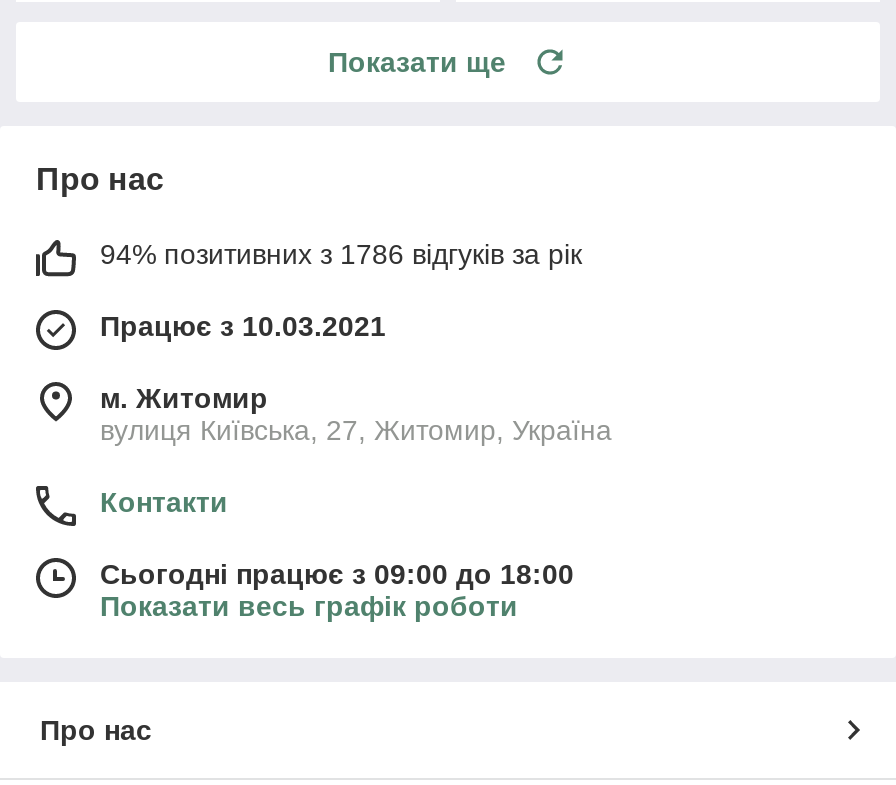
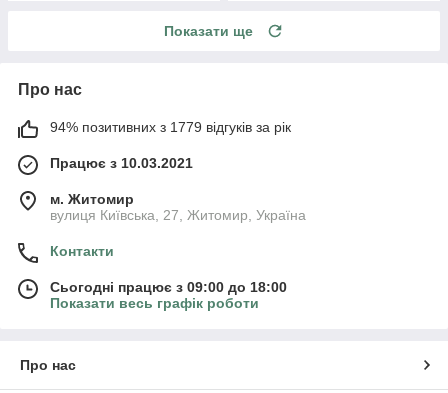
[100,239,582,271] 94% позитивних з 1786 відгуків за рік -> [50,119,291,135] 94% позитивних з 1779 відгуків за рік

